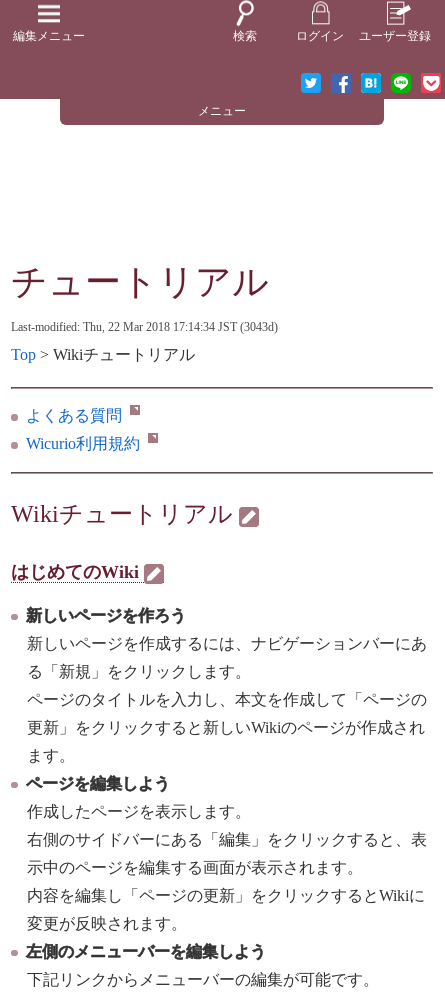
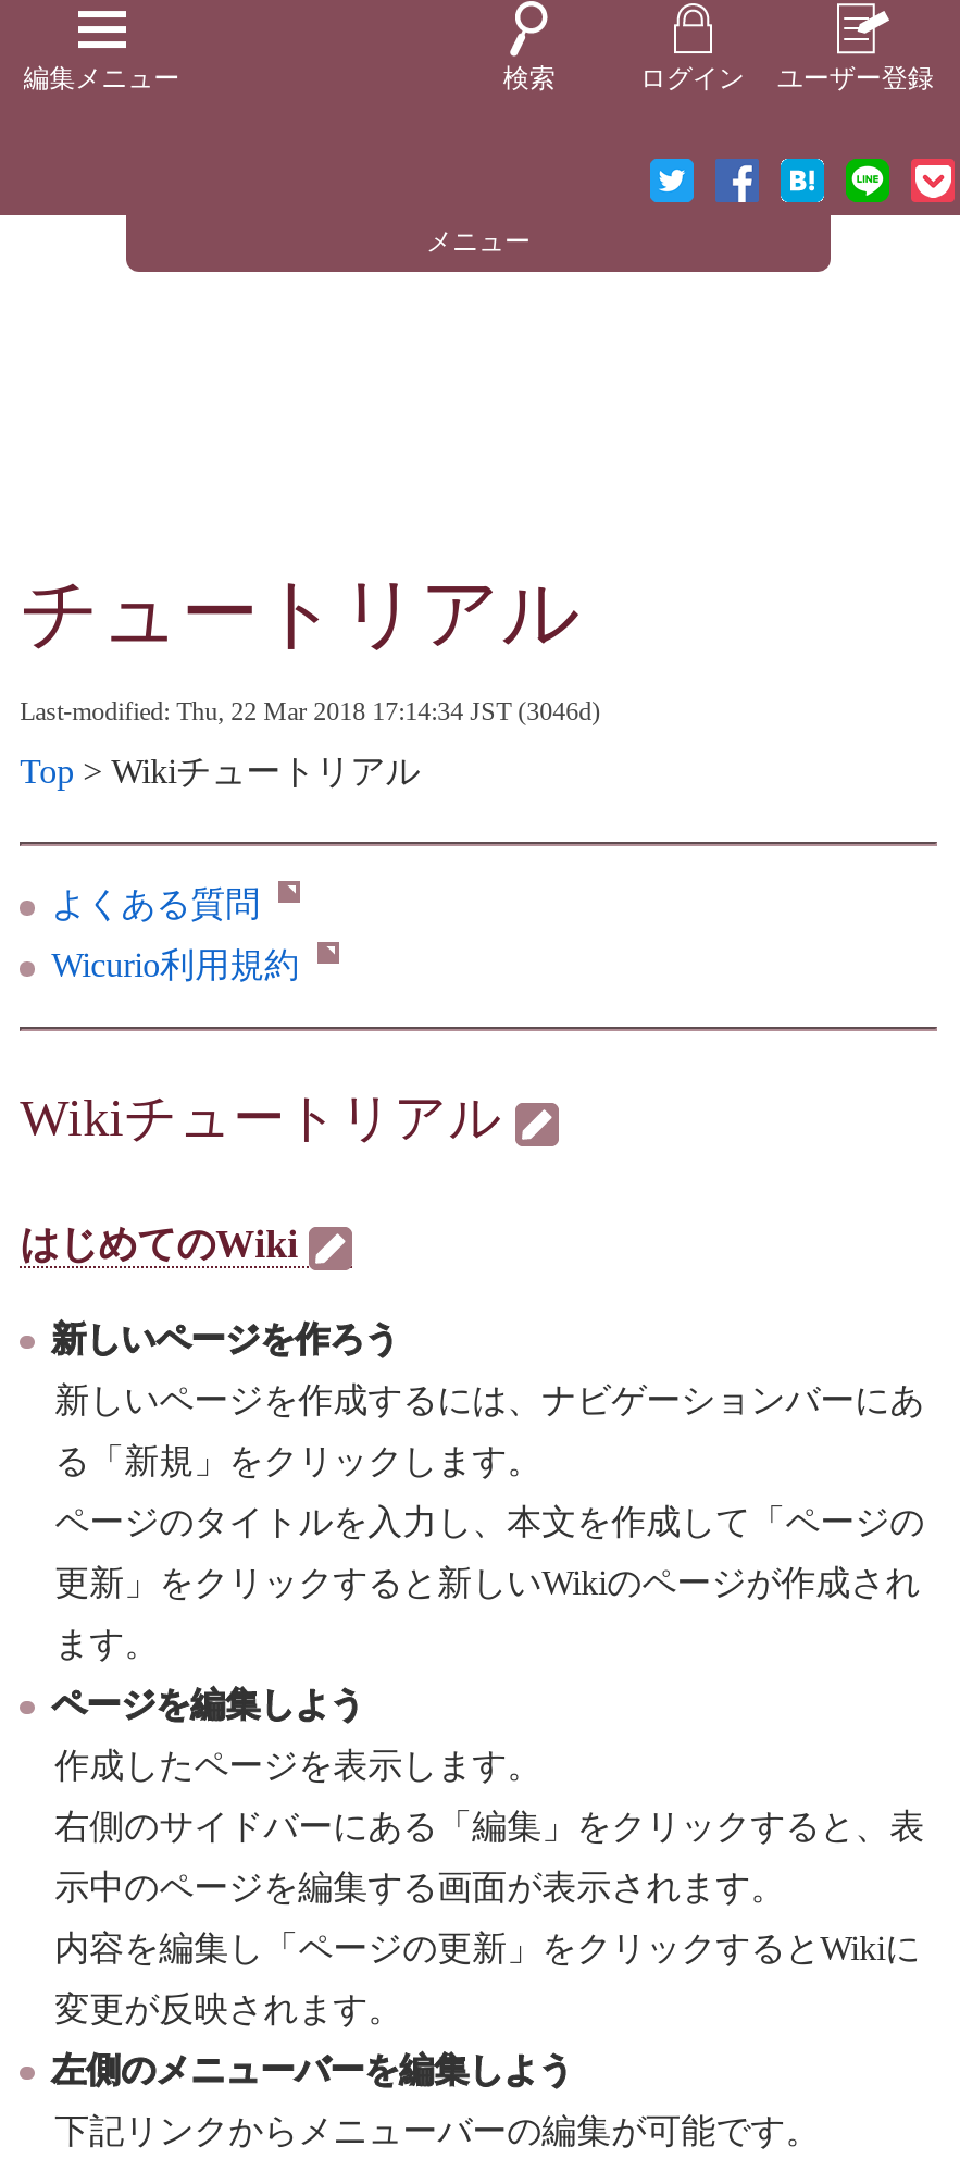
[11,319,278,333] Last-modified: Thu, 22 Mar 2018 17:14:34 JST (3043d) -> [20,695,601,725] Last-modified: Thu, 22 Mar 2018 17:14:34 JST (3046d)

